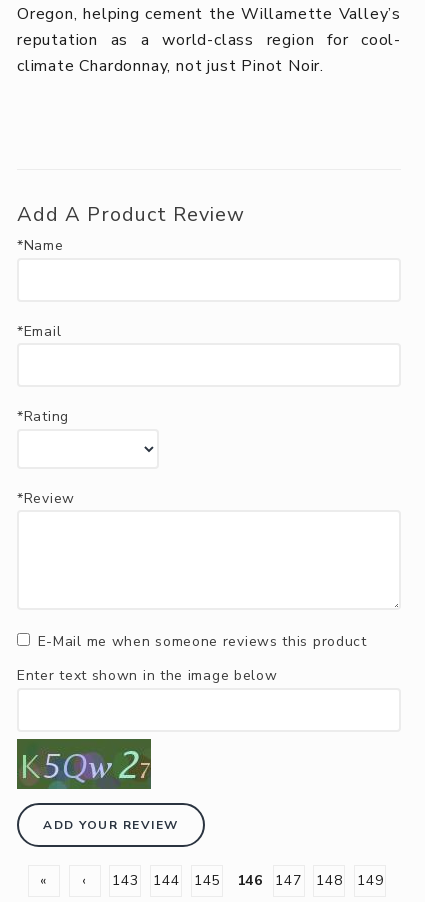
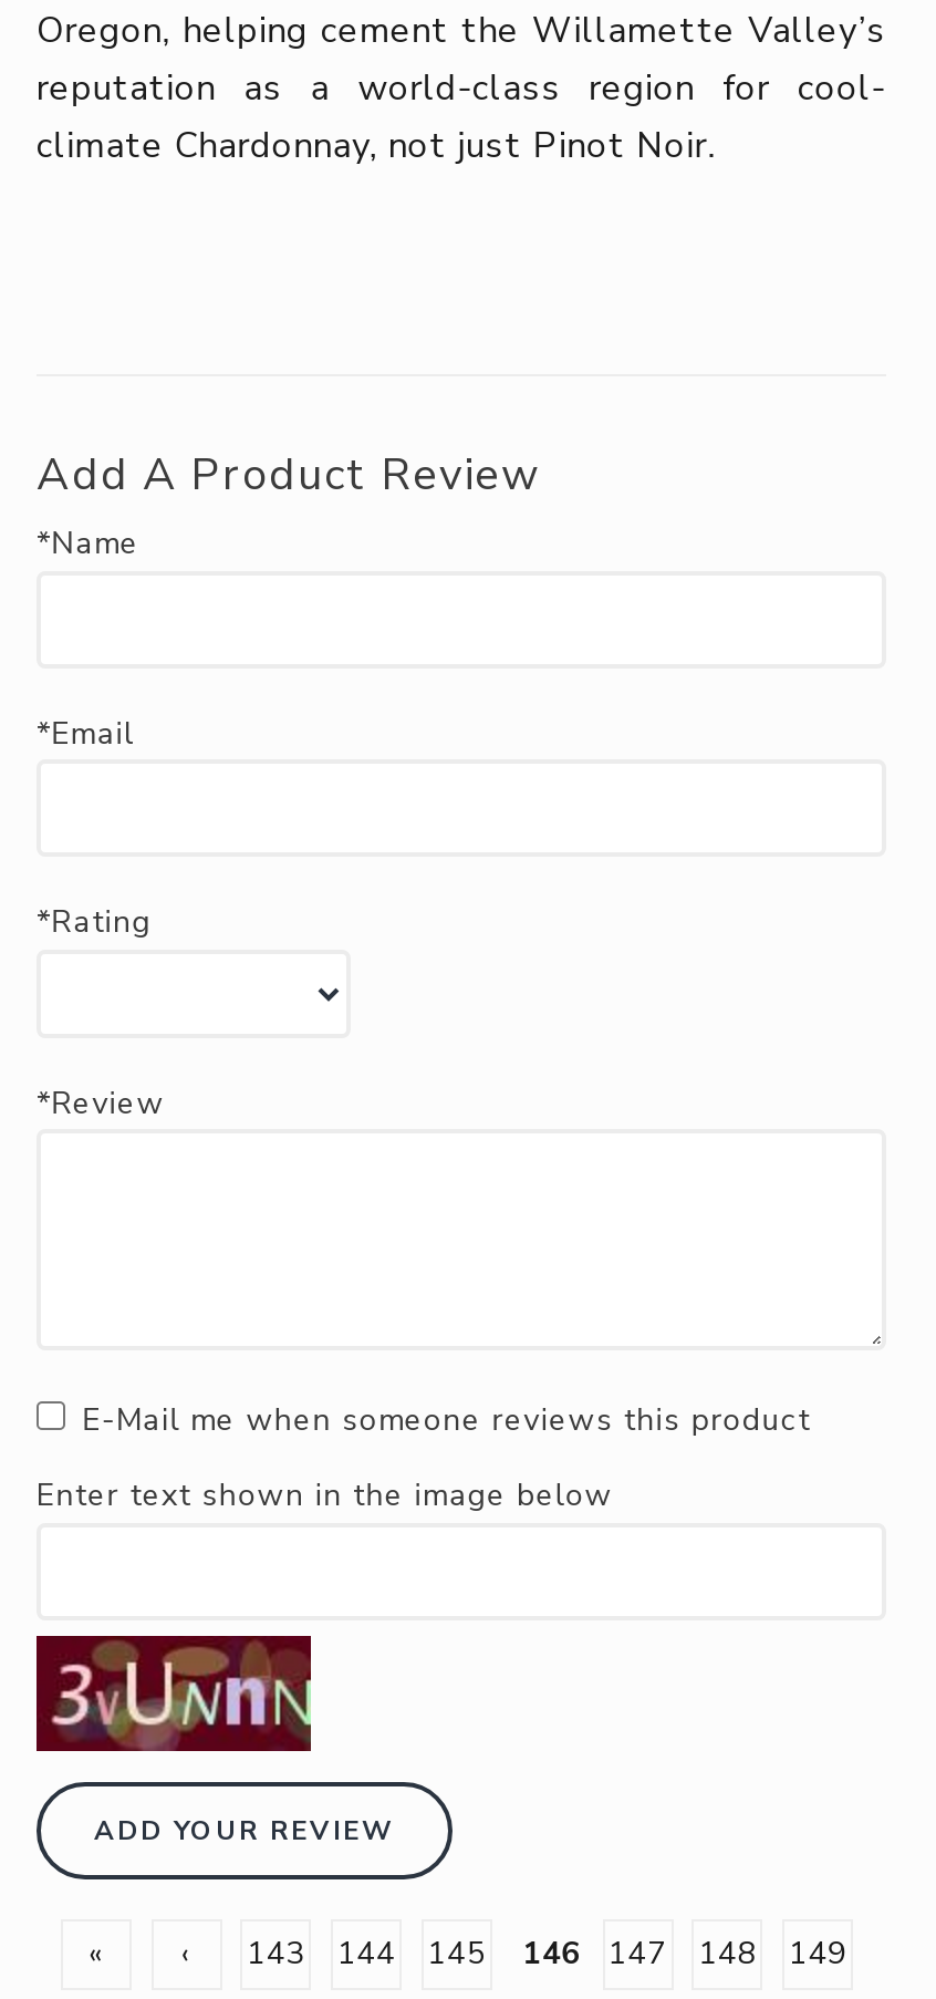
[16,738,152,790] [image] -> [34,1634,333,1753] [image]

